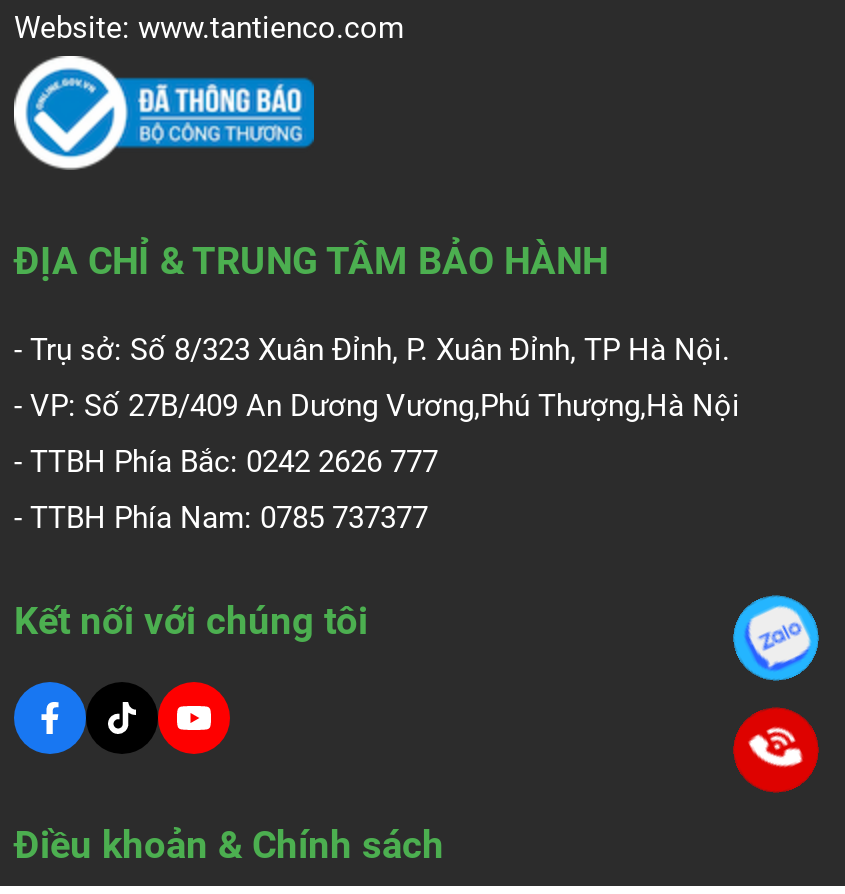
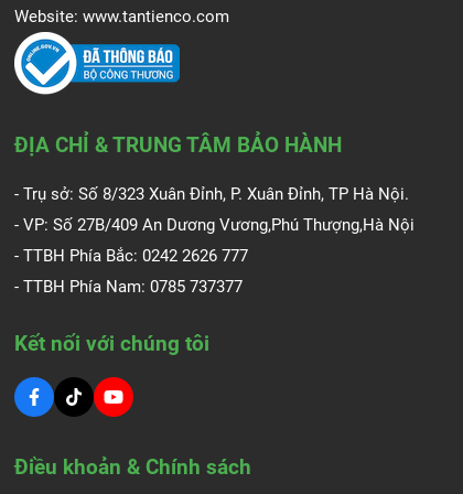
[732,594,820,682] [image] -> none
[732,706,820,794] [image] -> none

